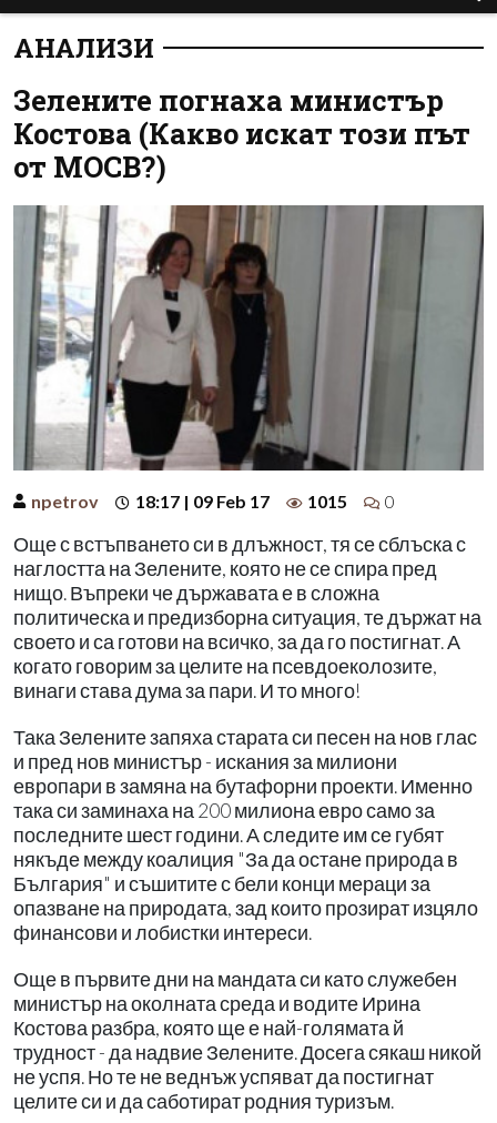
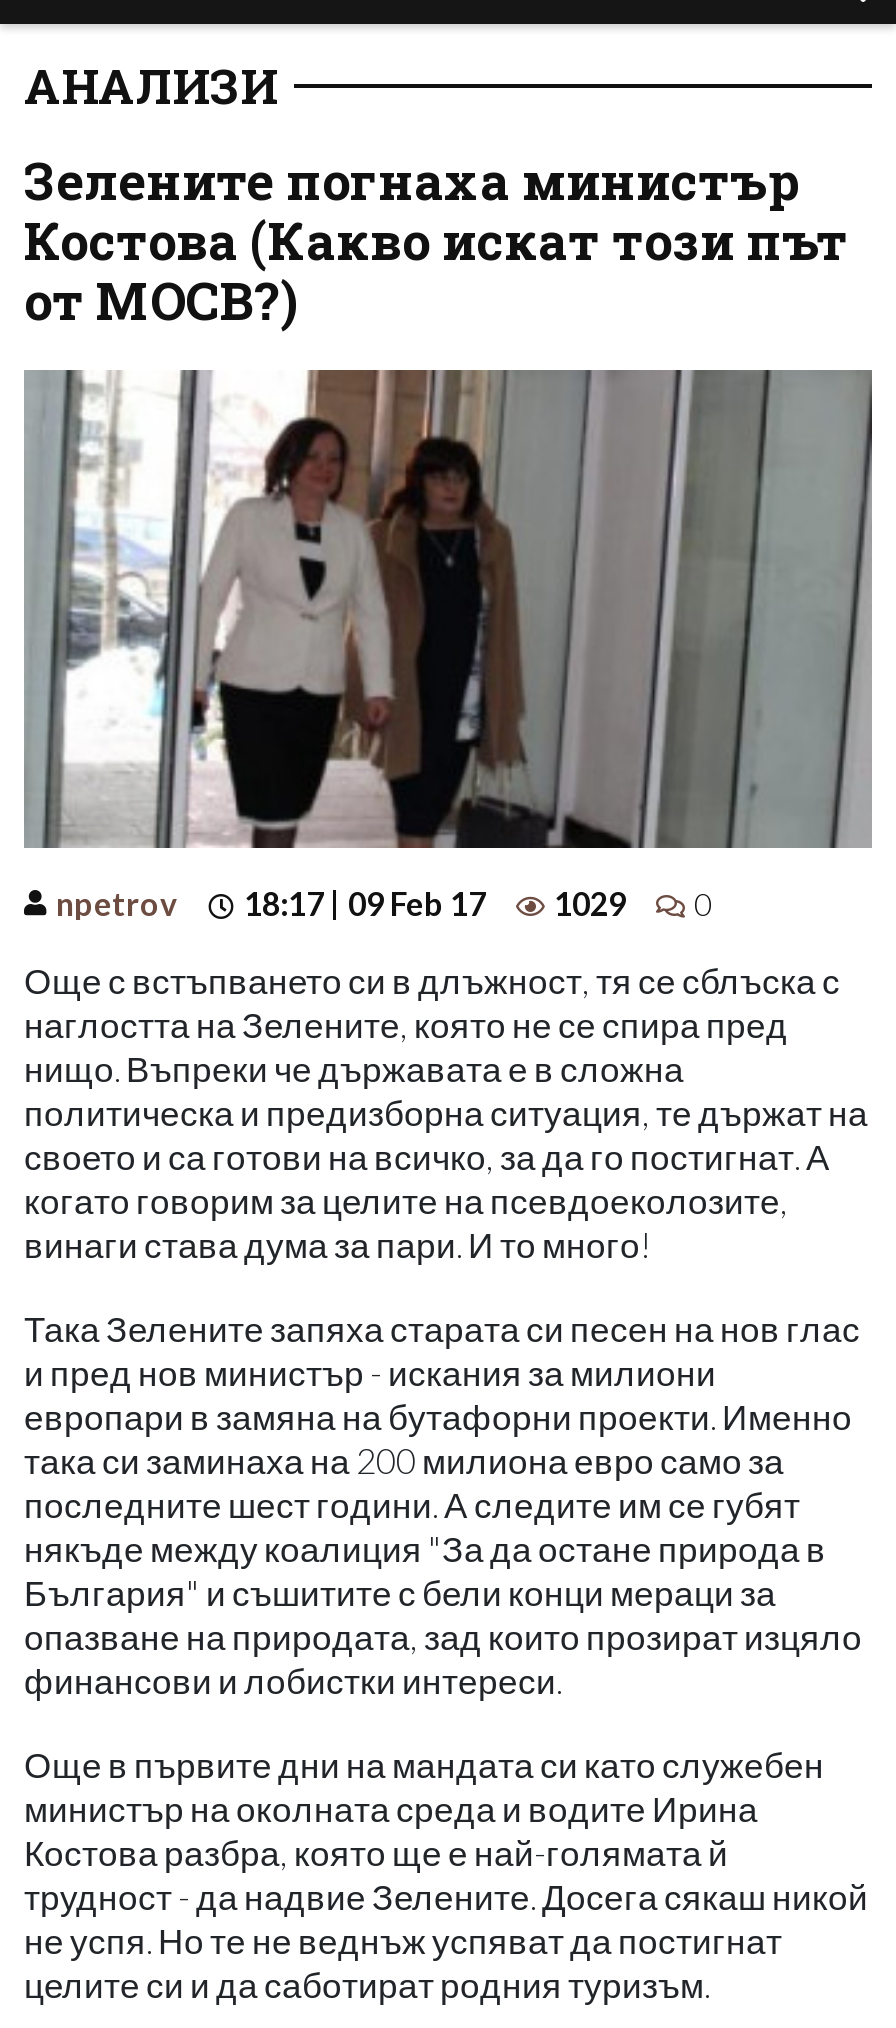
[307,490,347,511] 1015 -> [554,883,626,921] 1029

